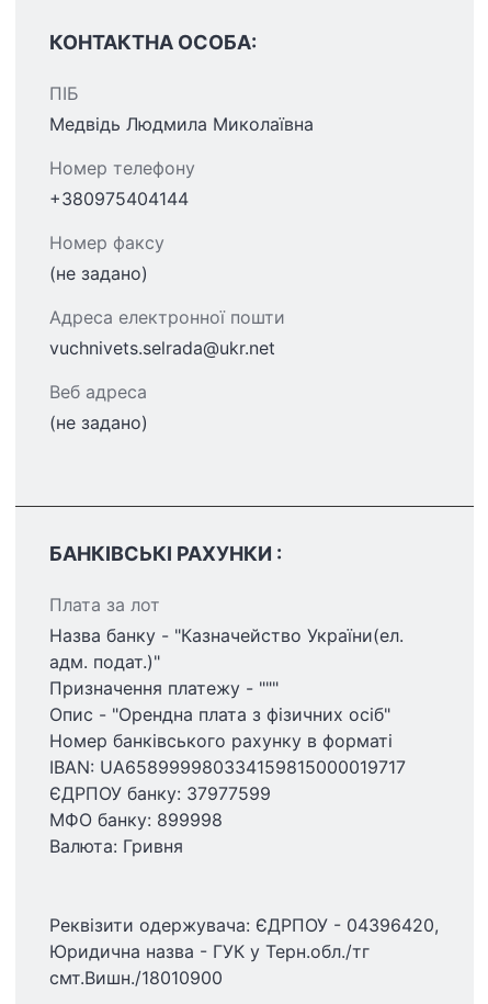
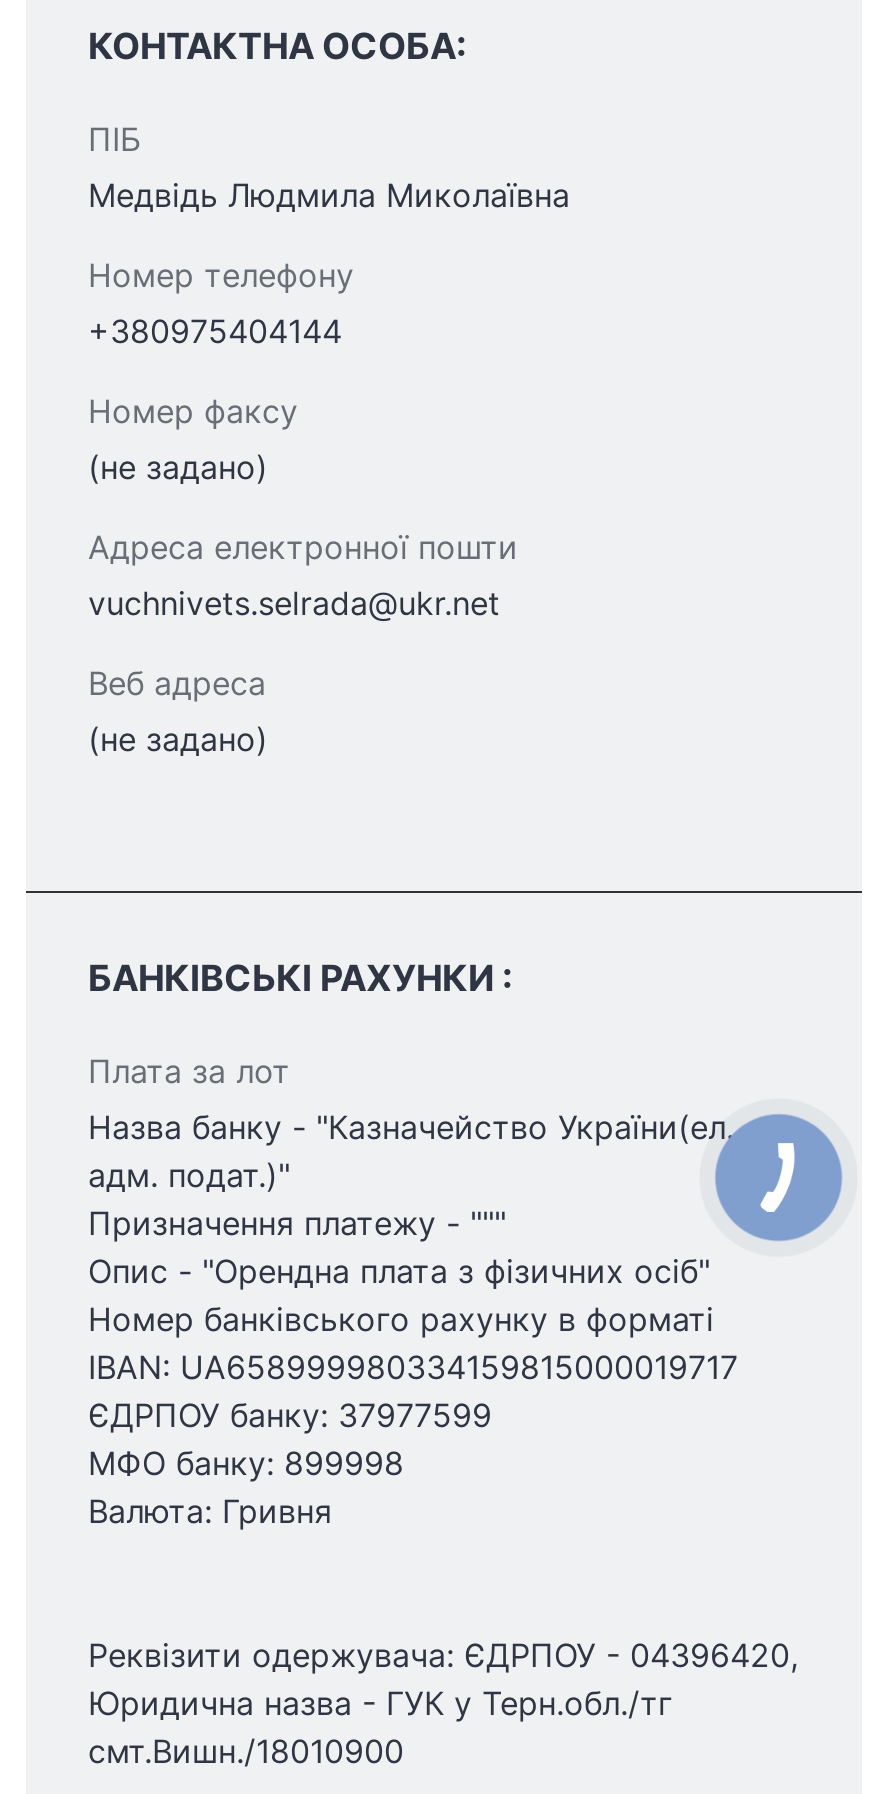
none -> [712,1111,846,1245] [image]

